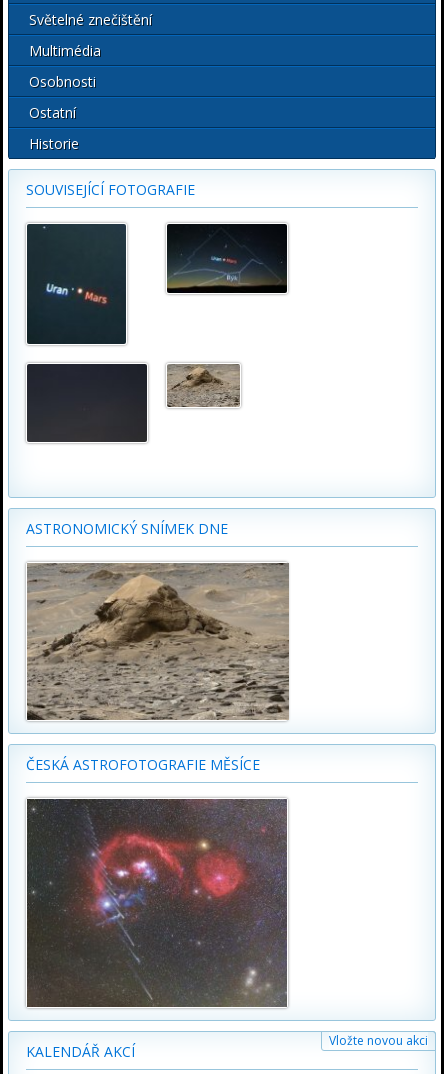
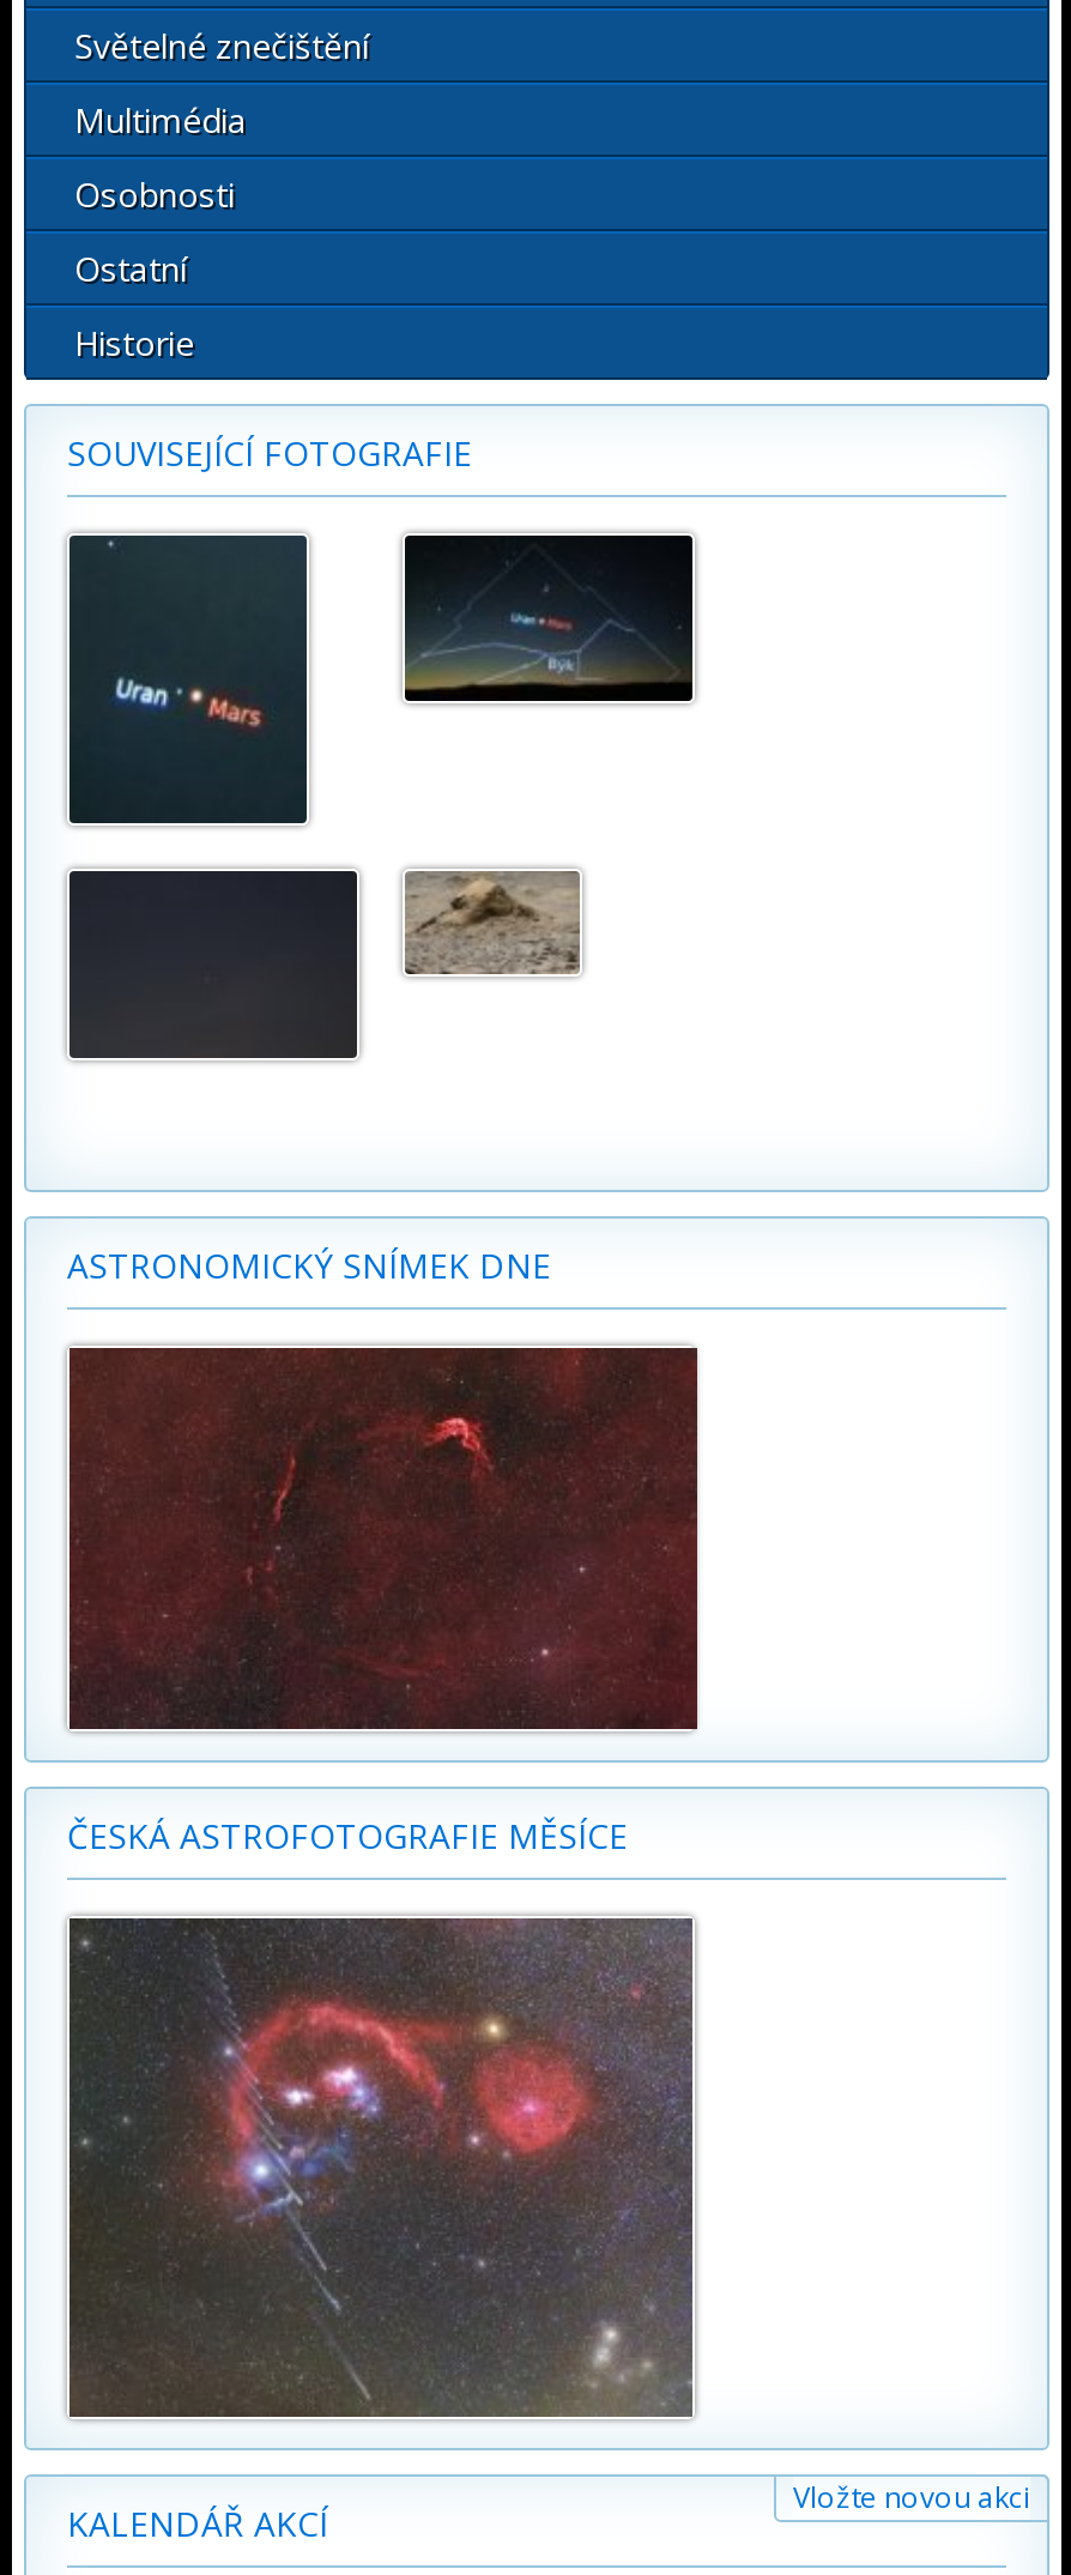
[27,563,289,720] [image] -> [69,1348,697,1729] [image]

